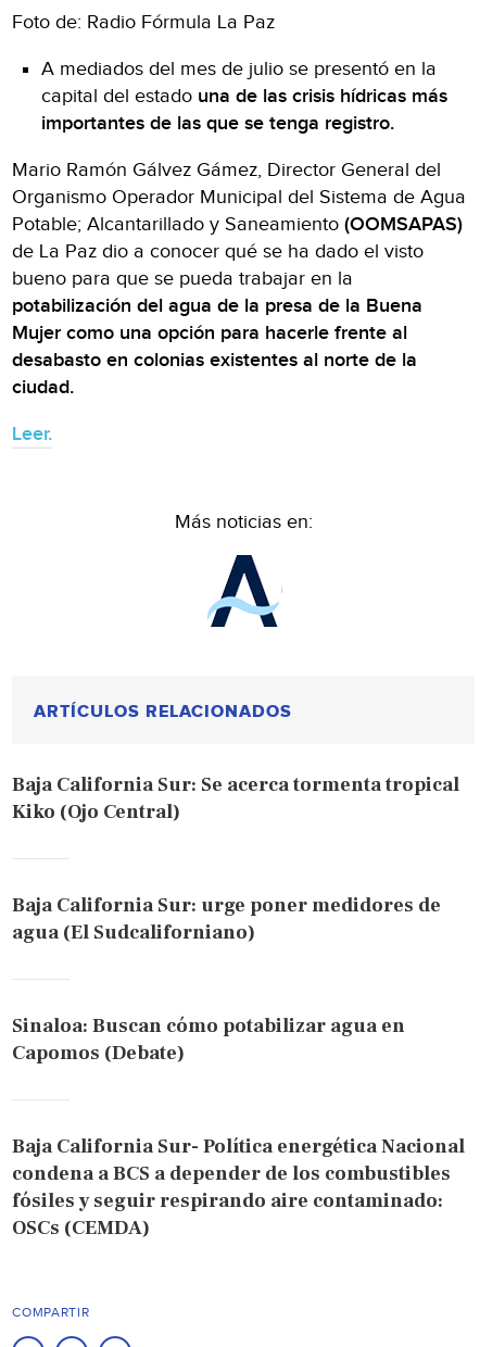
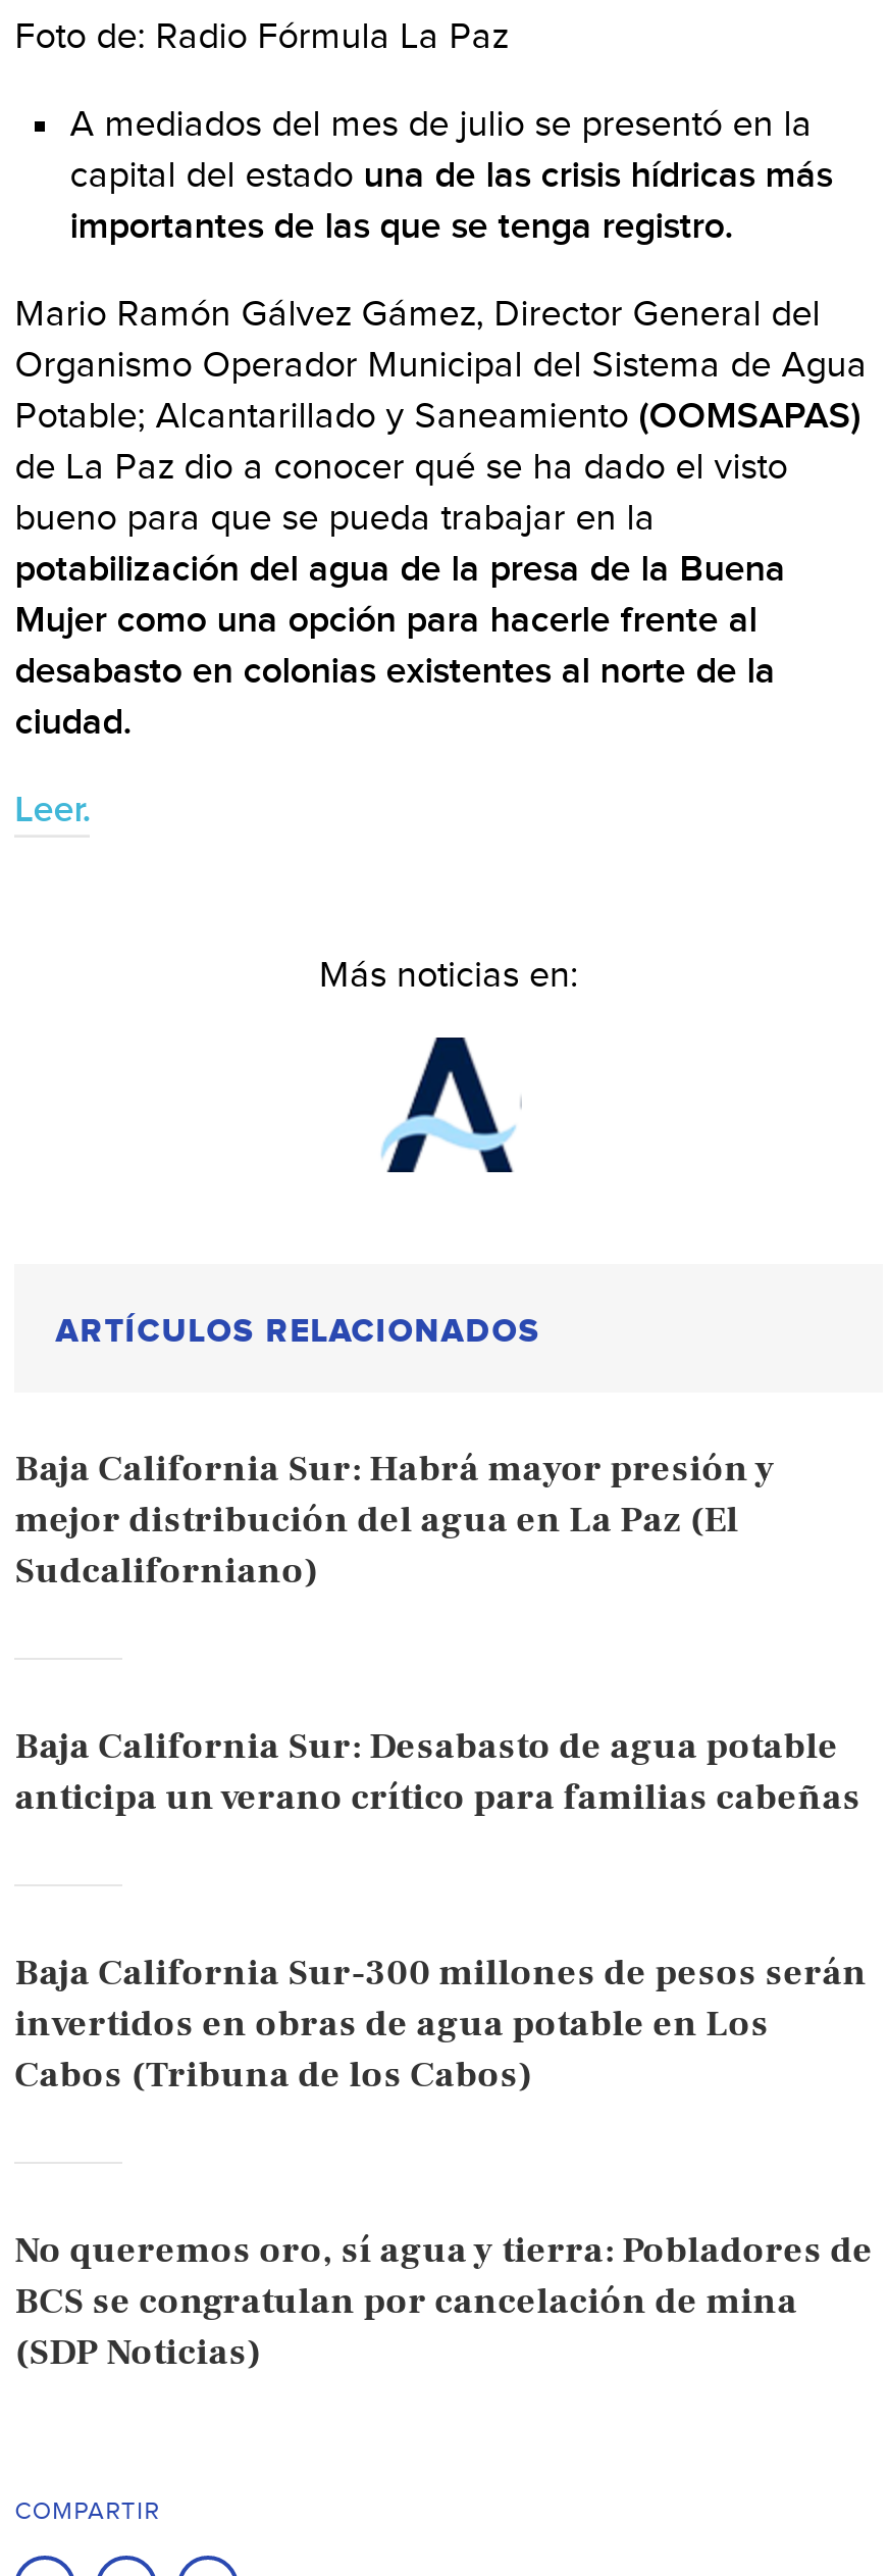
[12,772,460,824] Baja California Sur: Se acerca tormenta tropical | Kiko (Ojo Central) -> [15,1445,775,1594] Baja California Sur: Habrá mayor presión y | mejor distribución del agua en La Paz (El | Sudcaliforniano)
[12,892,441,945] Baja California Sur: urge poner medidores de | agua (El Sudcaliforniano) -> [15,1722,861,1820] Baja California Sur: Desabasto de agua potable | anticipa un verano crítico para familias cabeñas
[12,1013,405,1065] Sinaloa: Buscan cómo potabilizar agua en | Capomos (Debate) -> [15,1949,867,2098] Baja California Sur-300 millones de pesos serán | invertidos en obras de agua potable en Los | Cabos (Tribuna de los Cabos)
[12,1134,465,1240] Baja California Sur- Política energética Nacional | condena a BCS a depender de los combustibles | fósiles y seguir respirando aire contaminado: | OSCs (CEMDA) -> [15,2226,873,2375] No queremos oro, sí agua y tierra: Pobladores de | BCS se congratulan por cancelación de mina | (SDP Noticias)

